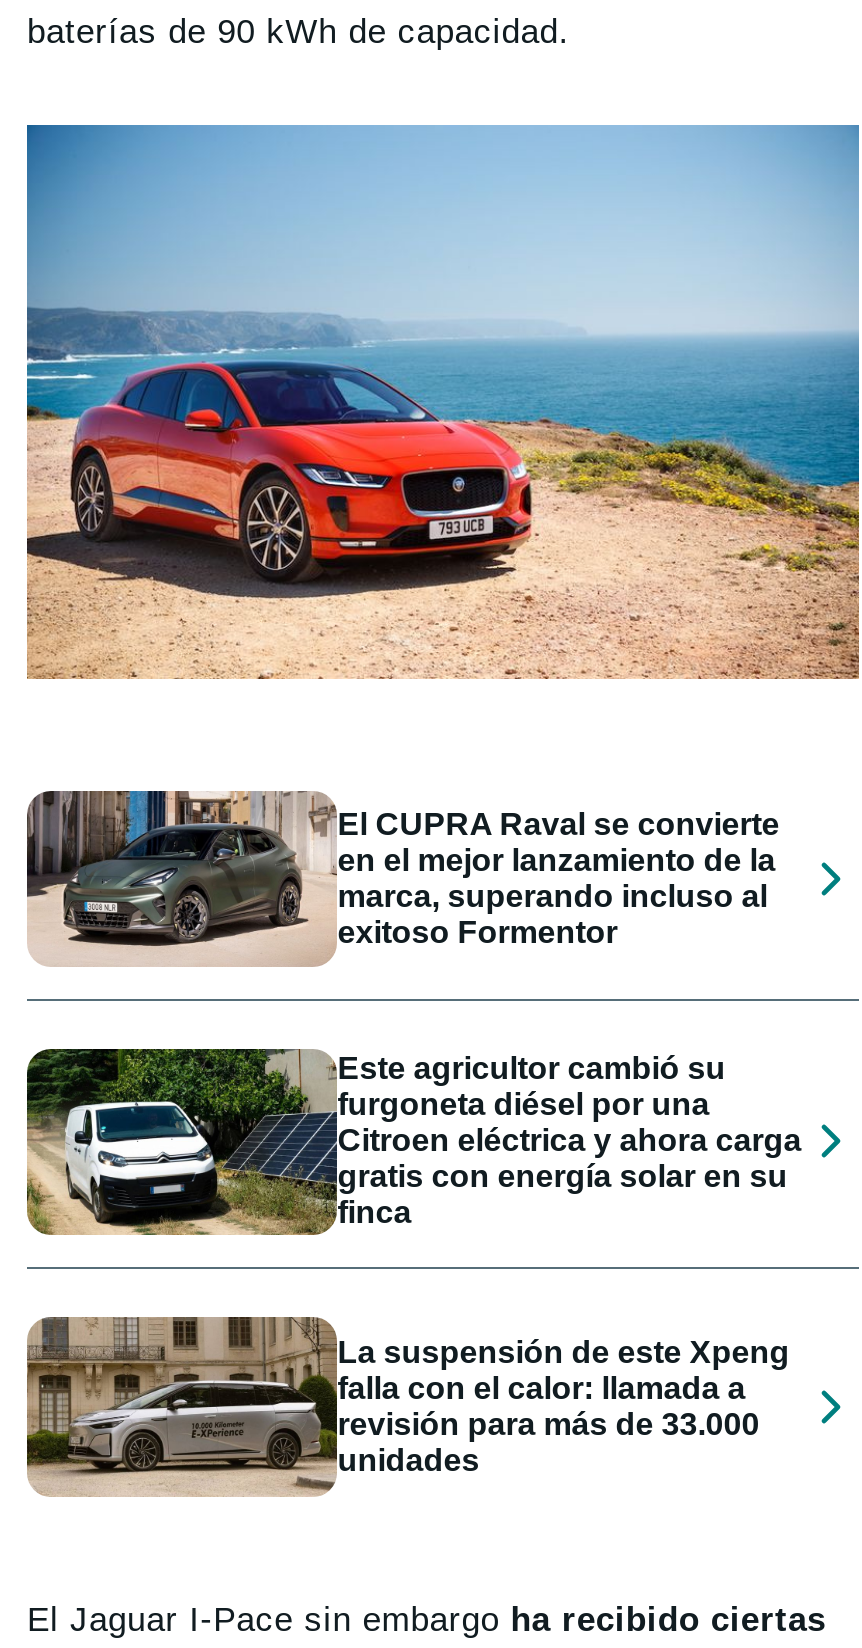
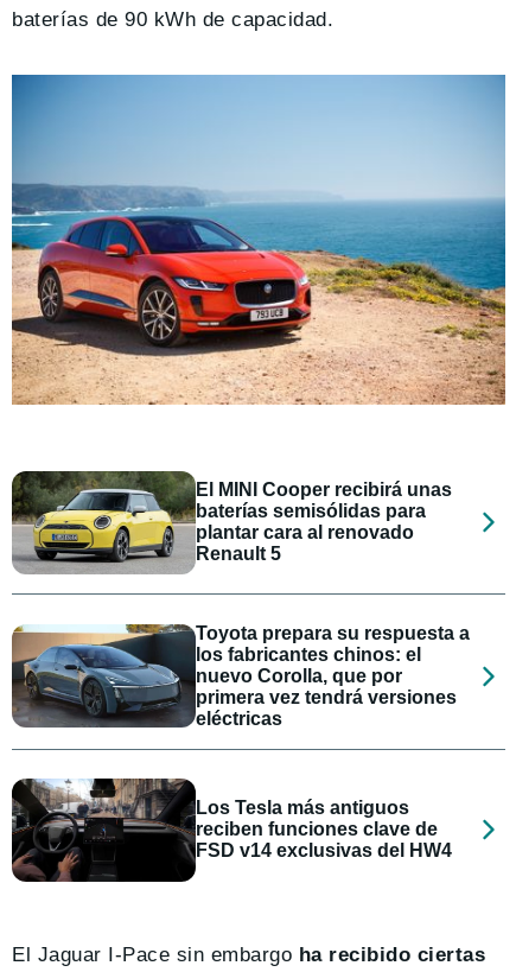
[27,790,779,966] [image] | El CUPRA Raval se convierte | en el mejor lanzamiento de la | marca, superando incluso al | exitoso Formentor -> [12,470,452,574] [image] | El MINI Cooper recibirá unas | baterías semisólidas para | plantar cara al renovado | Renault 5
[25,1046,801,1236] [image] | Este agricultor cambió su | furgoneta diésel por una | Citroen eléctrica y ahora carga | gratis con energía solar en su | finca -> [11,623,470,729] [image] | Toyota prepara su respuesta a | los fabricantes chinos: el | nuevo Corolla, que por | primera vez tendrá versiones | eléctricas
[25,1314,789,1498] [image] | La suspensión de este Xpeng | falla con el calor: llamada a | revisión para más de 33.000 | unidades -> [11,777,452,883] [image] | Los Tesla más antiguos | reciben funciones clave de | FSD v14 exclusivas del HW4

